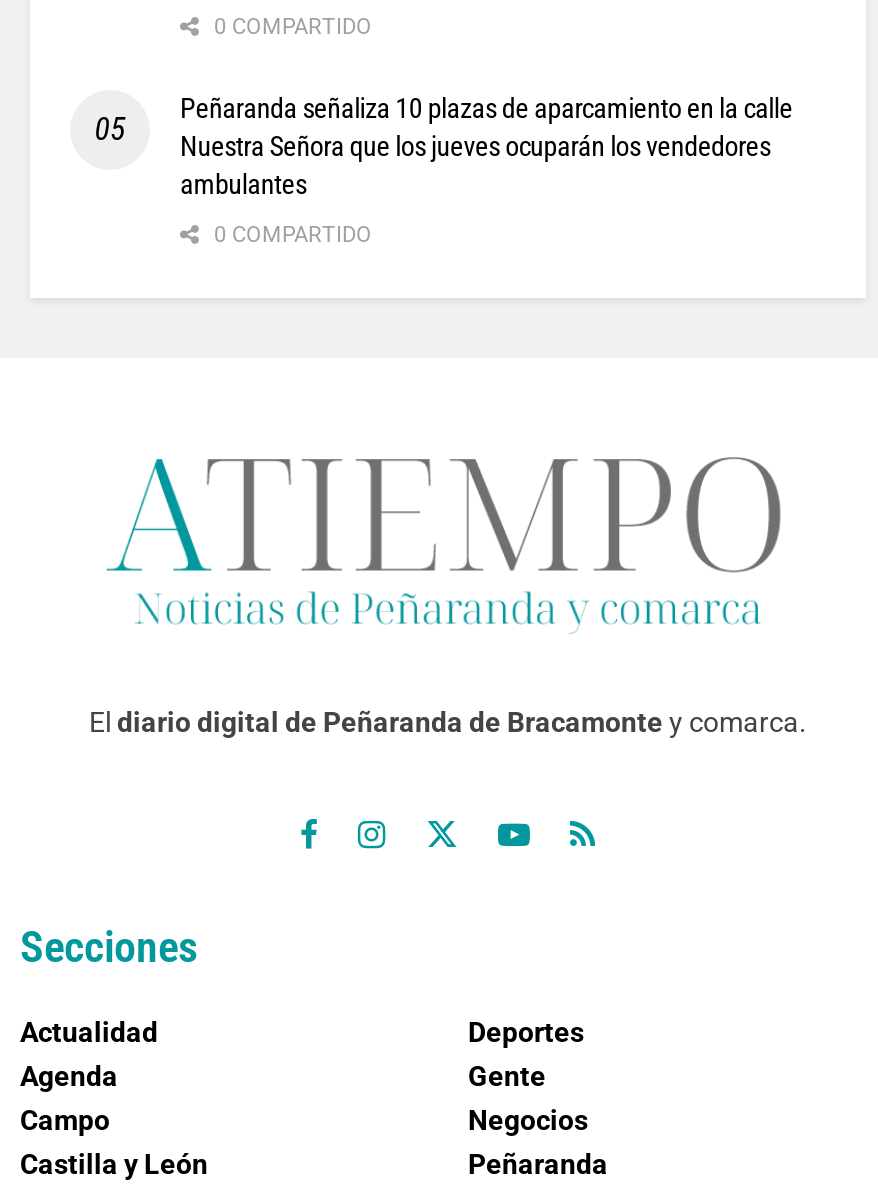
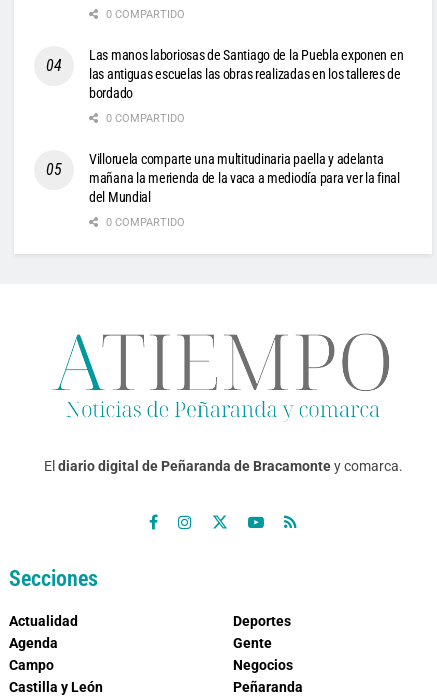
[180,92,793,200] Peñaranda señaliza 10 plazas de aparcamiento en la calle | Nuestra Señora que los jueves ocuparán los vendedores | ambulantes -> [89,47,403,205] Las manos laboriosas de Santiago de la Puebla exponen en | las antiguas escuelas las obras realizadas en los talleres de | bordado | 0 COMPARTIDO | Villoruela comparte una multitudinaria paella y adelanta | mañana la merienda de la vaca a mediodía para ver la final | del Mundial

